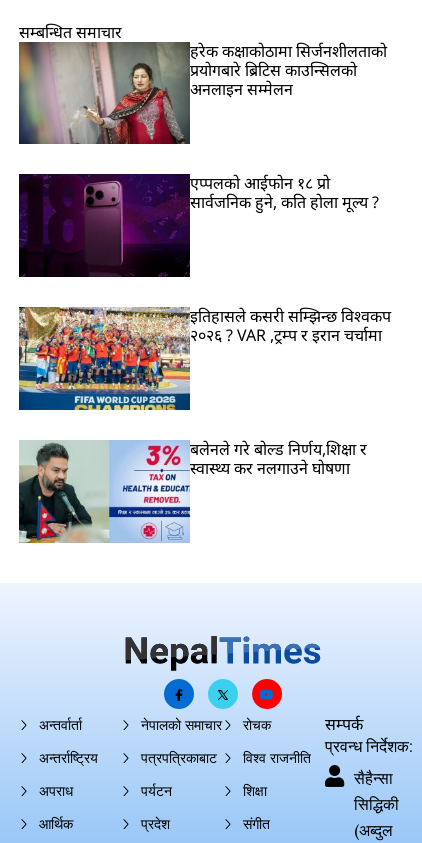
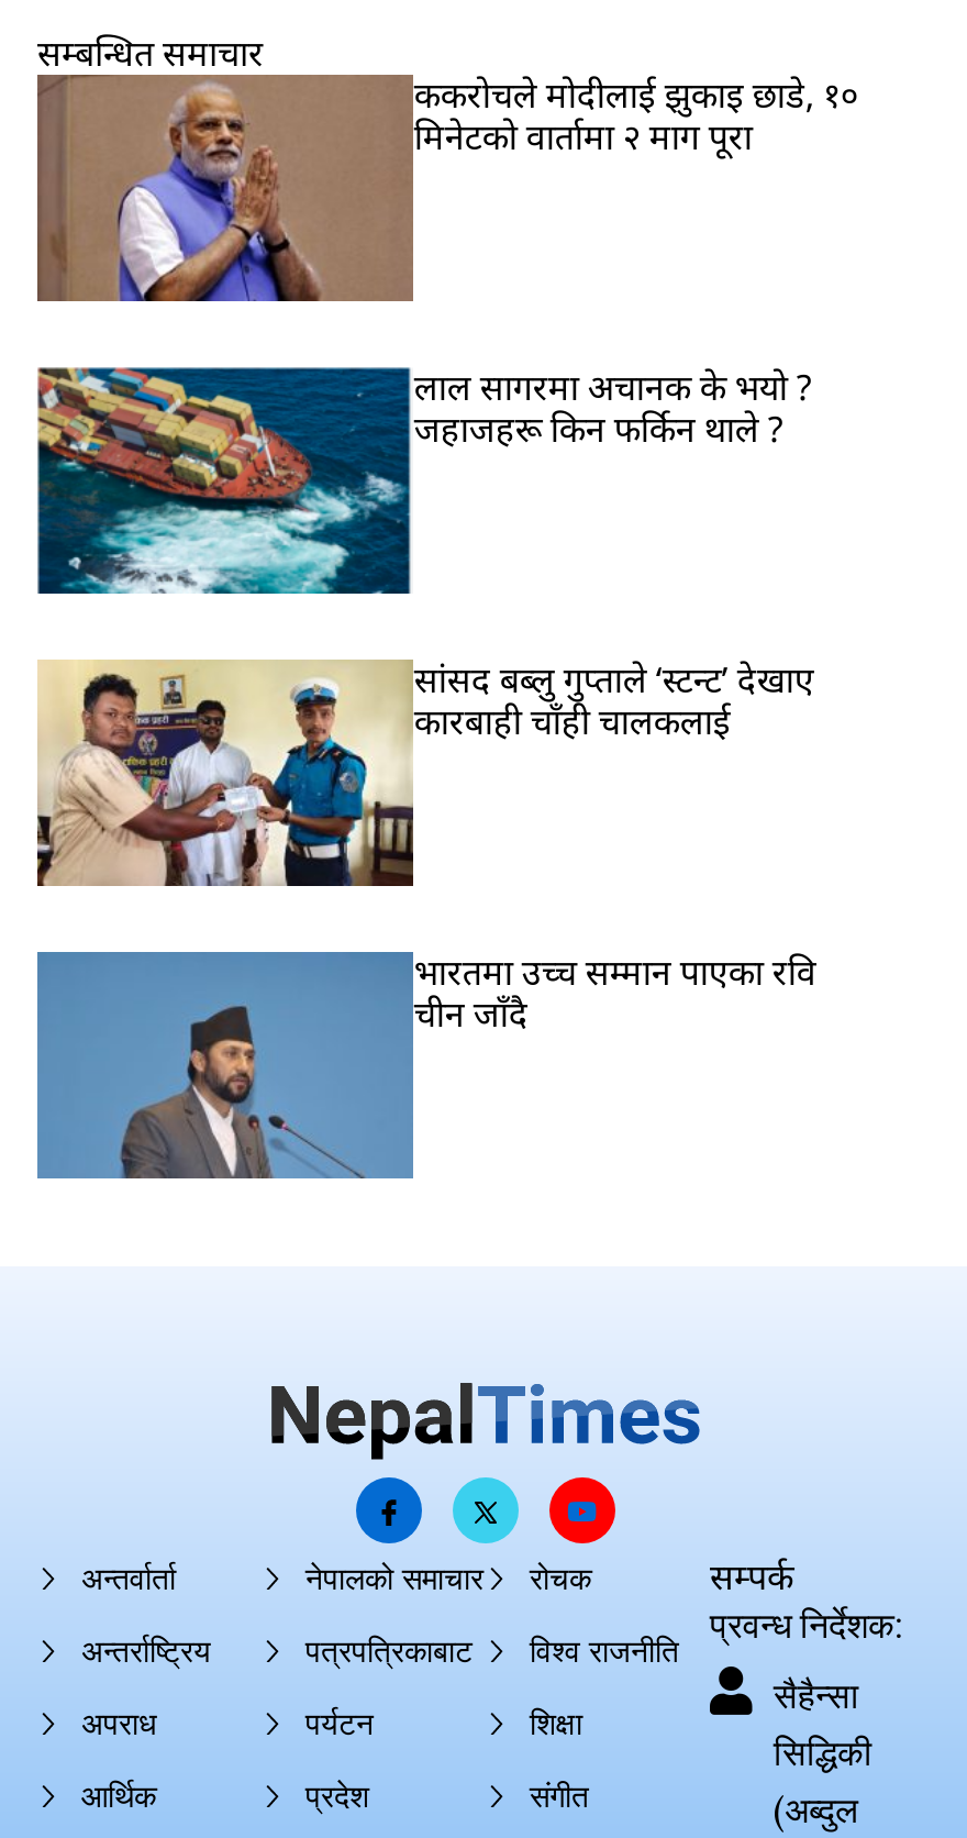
[19,40,387,145] [image] | हरेक कक्षाकोठामा सिर्जनशीलताको | प्रयोगबारे ब्रिटिस काउन्सिलको | अनलाइन सम्मेलन -> [37,71,858,305] [image] | ककरोचले मोदीलाई झुकाइ छाडे, १० | मिनेटको वार्तामा २ माग पूरा
[18,172,379,278] [image] | एप्पलको आईफोन १८ प्रो | सार्वजनिक हुने, कति होला मूल्य ? -> [35,363,812,597] [image] | लाल सागरमा अचानक के भयो ? | जहाजहरू किन फर्किन थाले ?
[18,305,391,411] [image] | इतिहासले कसरी सम्झिन्छ विश्वकप | २०२६ ? VAR ,ट्रम्प र इरान चर्चामा -> [35,655,814,889] [image] | सांसद बब्लु गुप्ताले ‘स्टन्ट’ देखाए | कारबाही चाँही चालकलाई
[18,438,367,544] [image] | बलेनले गरे बोल्ड निर्णय,शिक्षा र | स्वास्थ्य कर नलगाउने घोषणा -> [35,947,816,1182] [image] | भारतमा उच्च सम्मान पाएका रवि | चीन जाँदै

